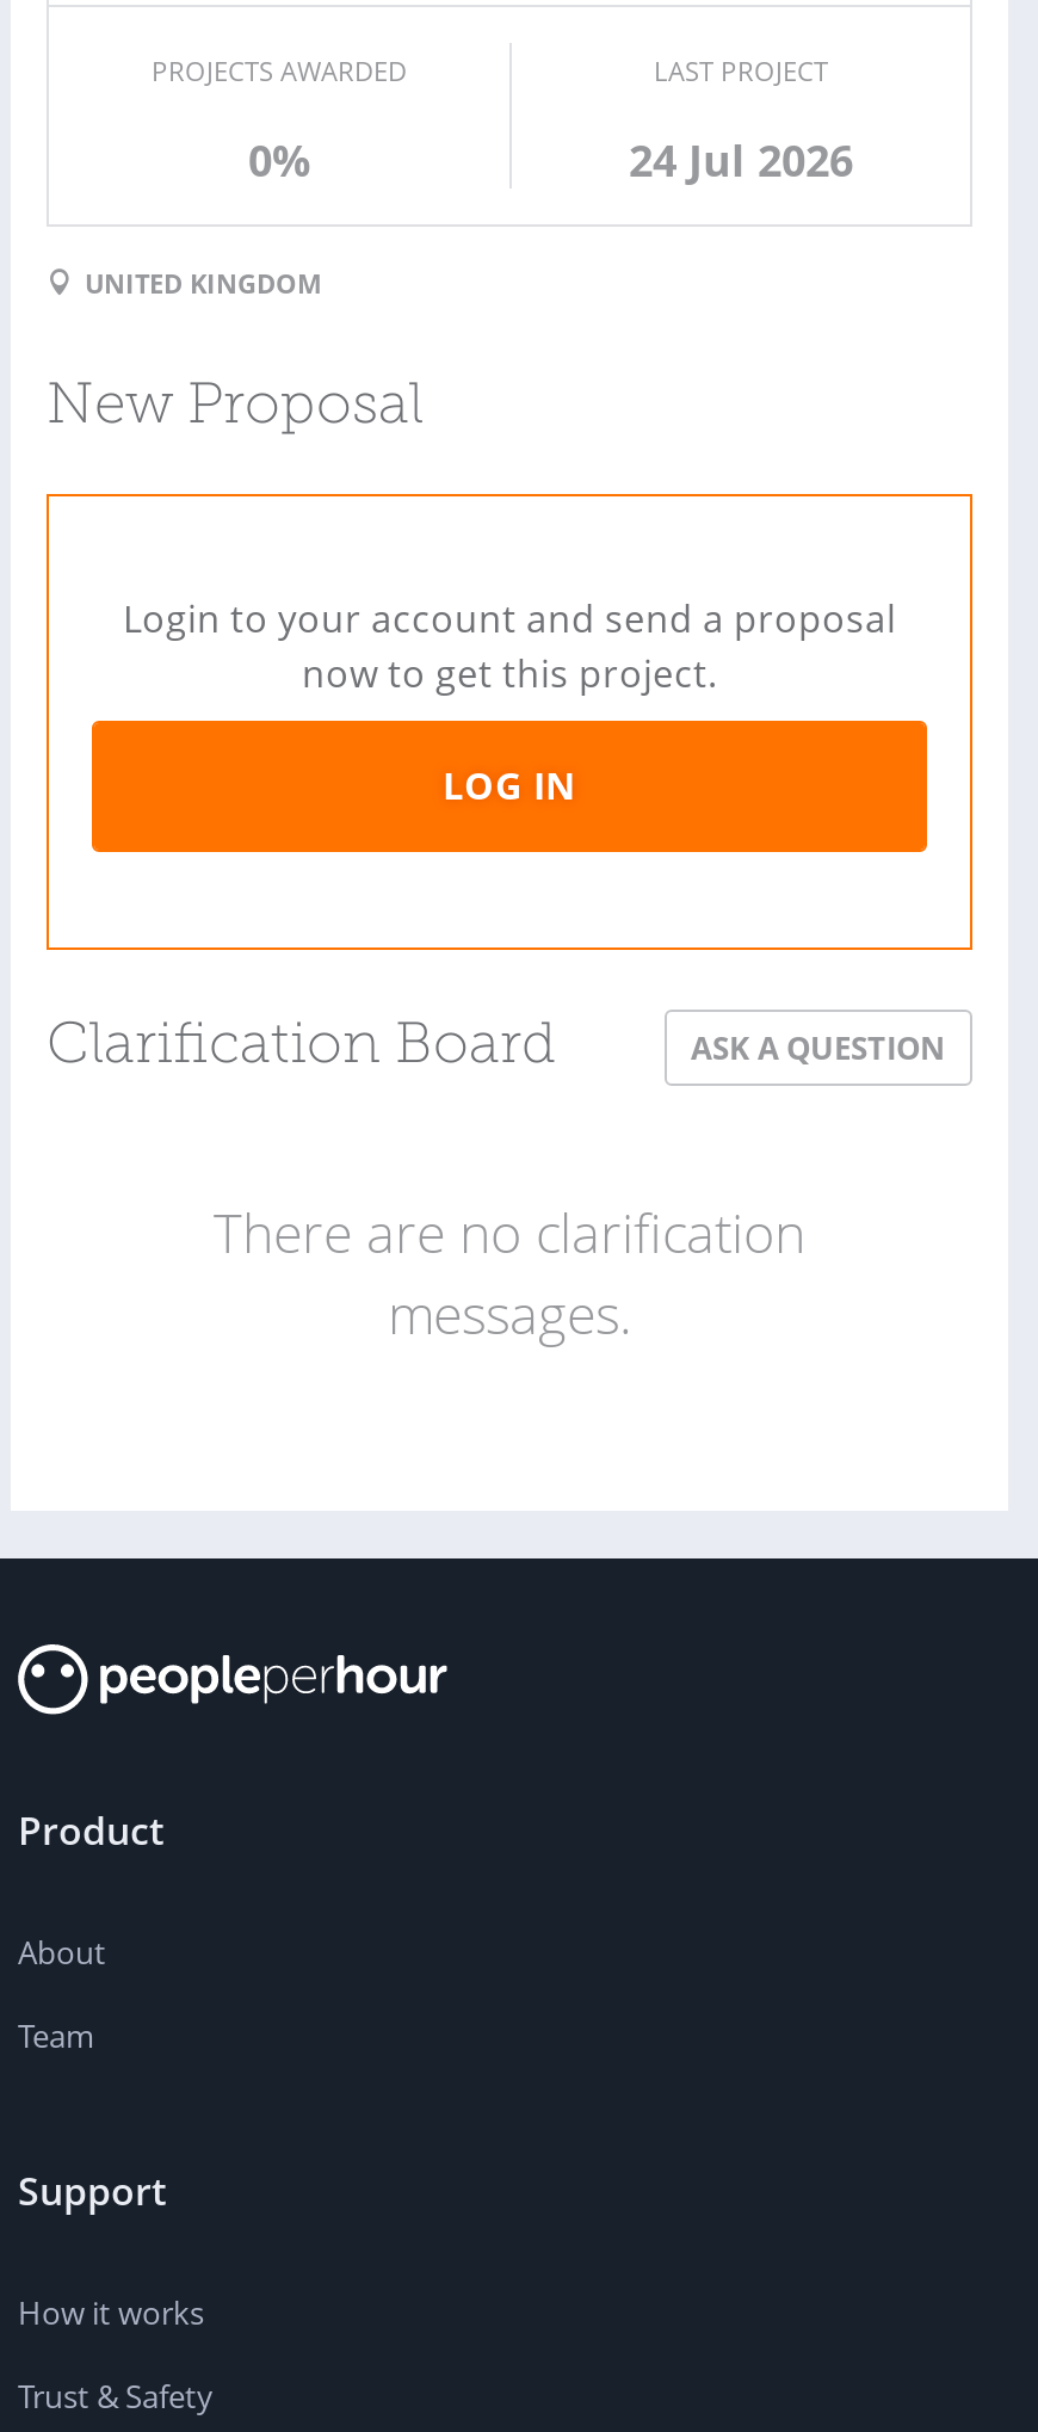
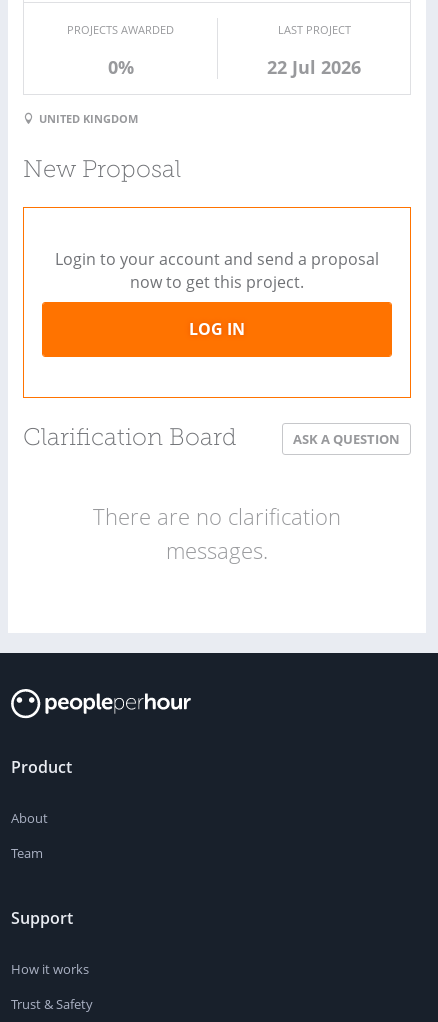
[629,132,853,190] 24 Jul 2026 -> [267,55,361,79] 22 Jul 2026

